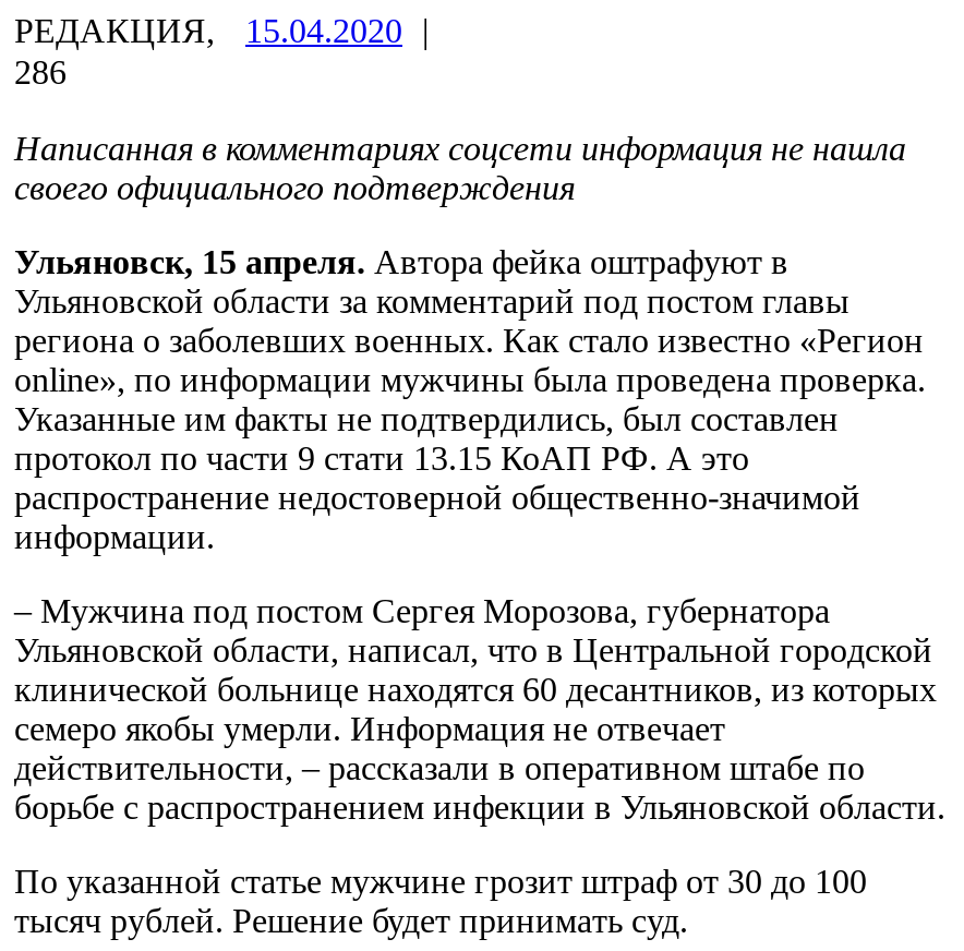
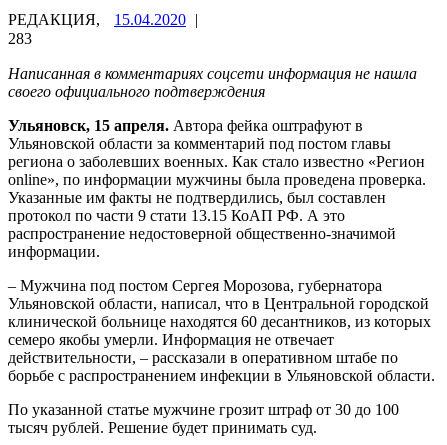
[14,53,67,90] 286 -> [8,30,32,47] 283

